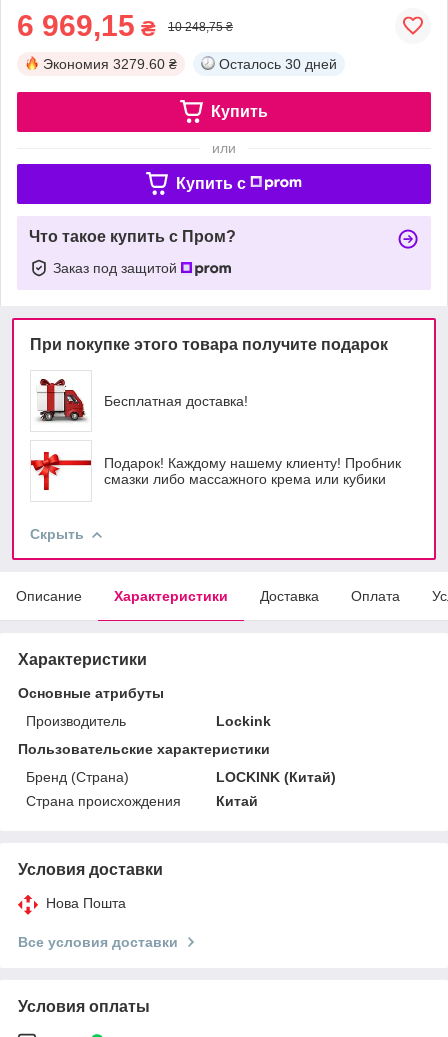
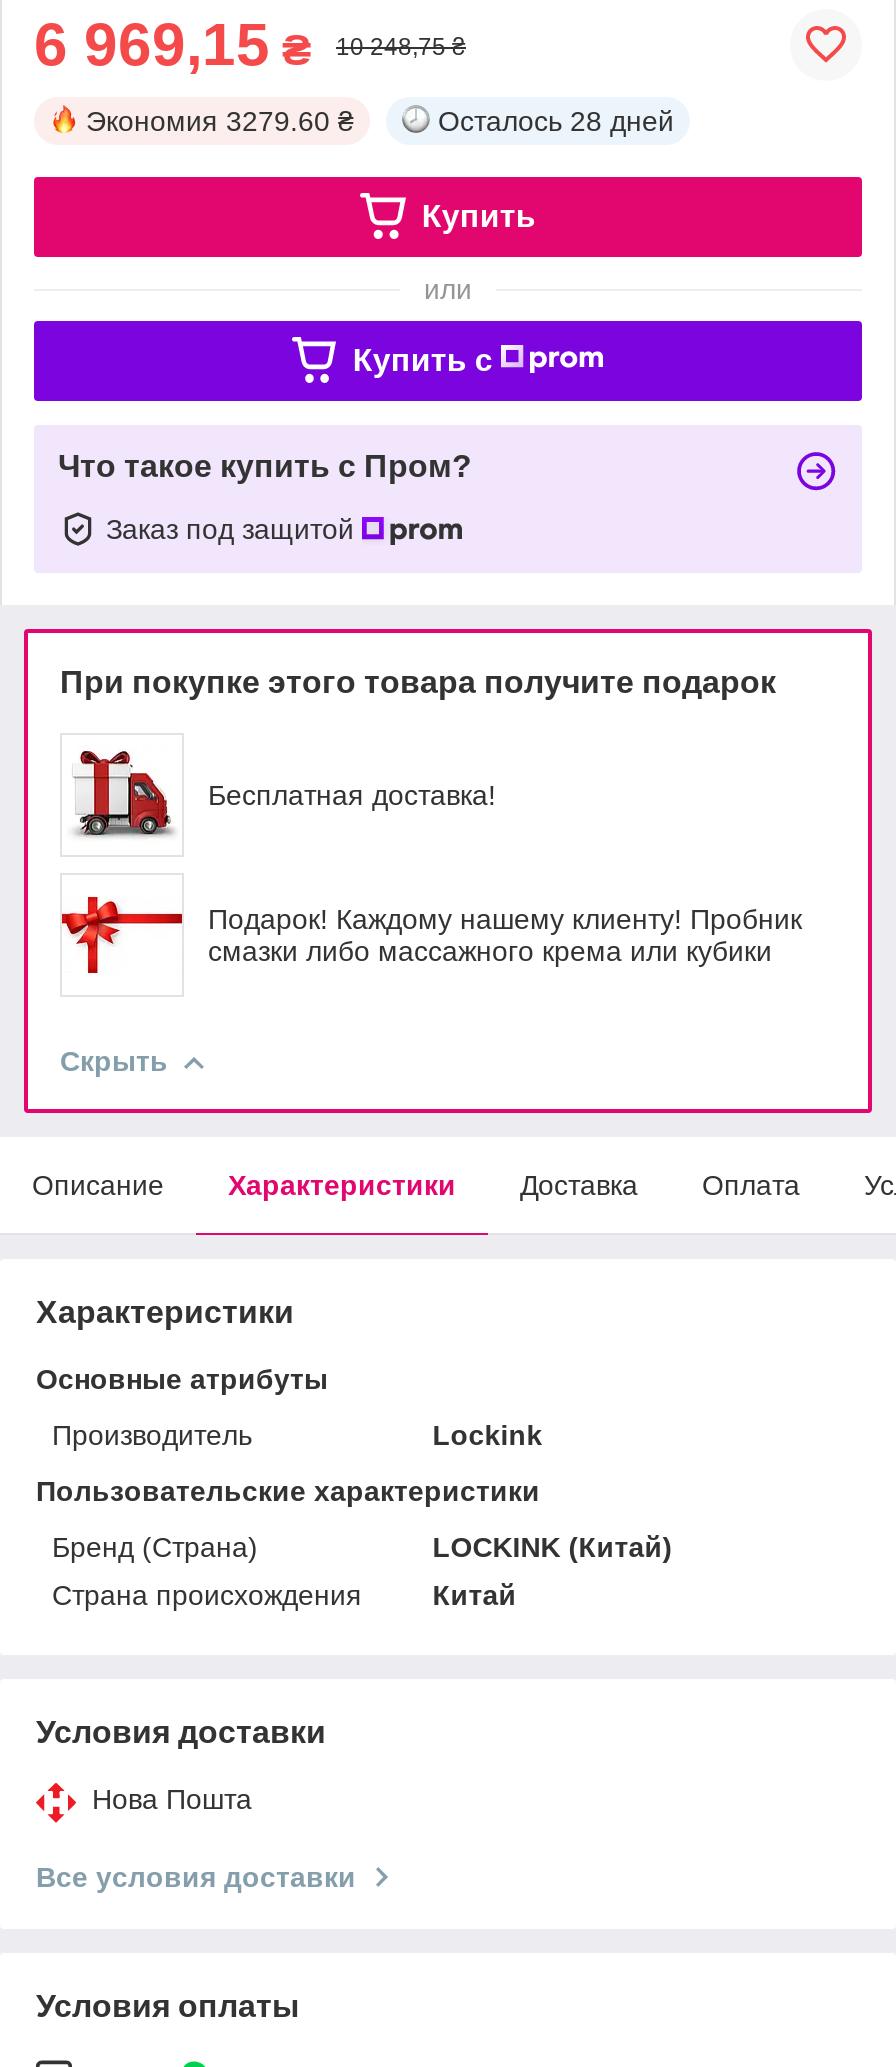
[219,56,337,72] Осталось 30 дней -> [438,105,674,137] Осталось 28 дней

